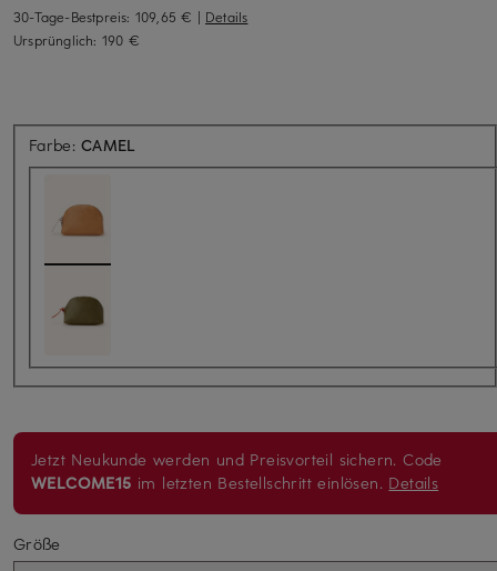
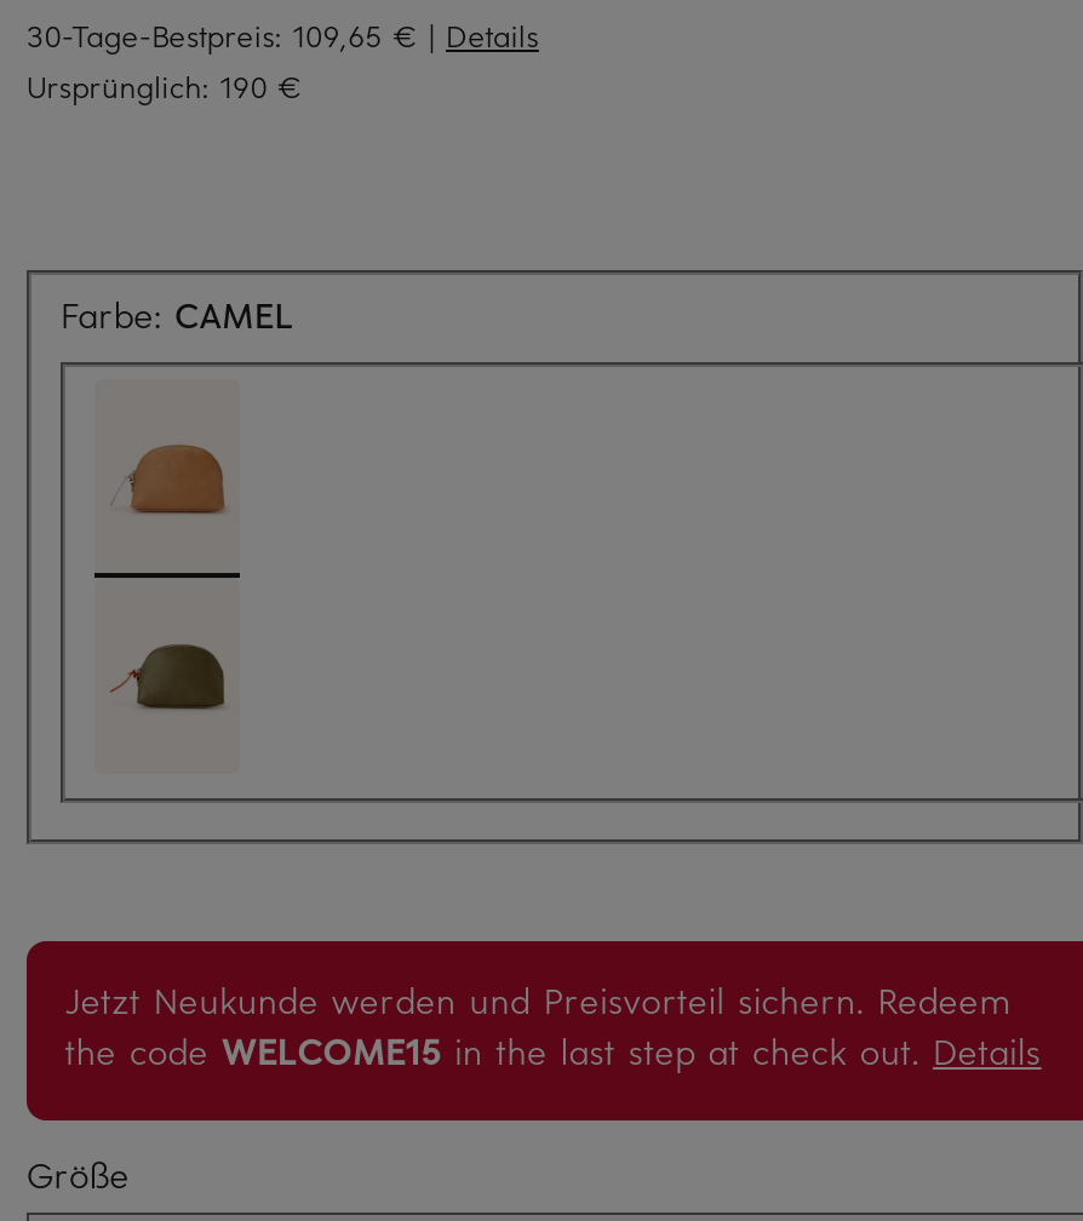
[31,449,442,494] Jetzt Neukunde werden und Preisvorteil sichern. Code | WELCOME15 im letzten Bestellschritt einlösen. Details -> [65,978,1041,1075] Jetzt Neukunde werden und Preisvorteil sichern. Redeem | the code WELCOME15 in the last step at check out. Details

